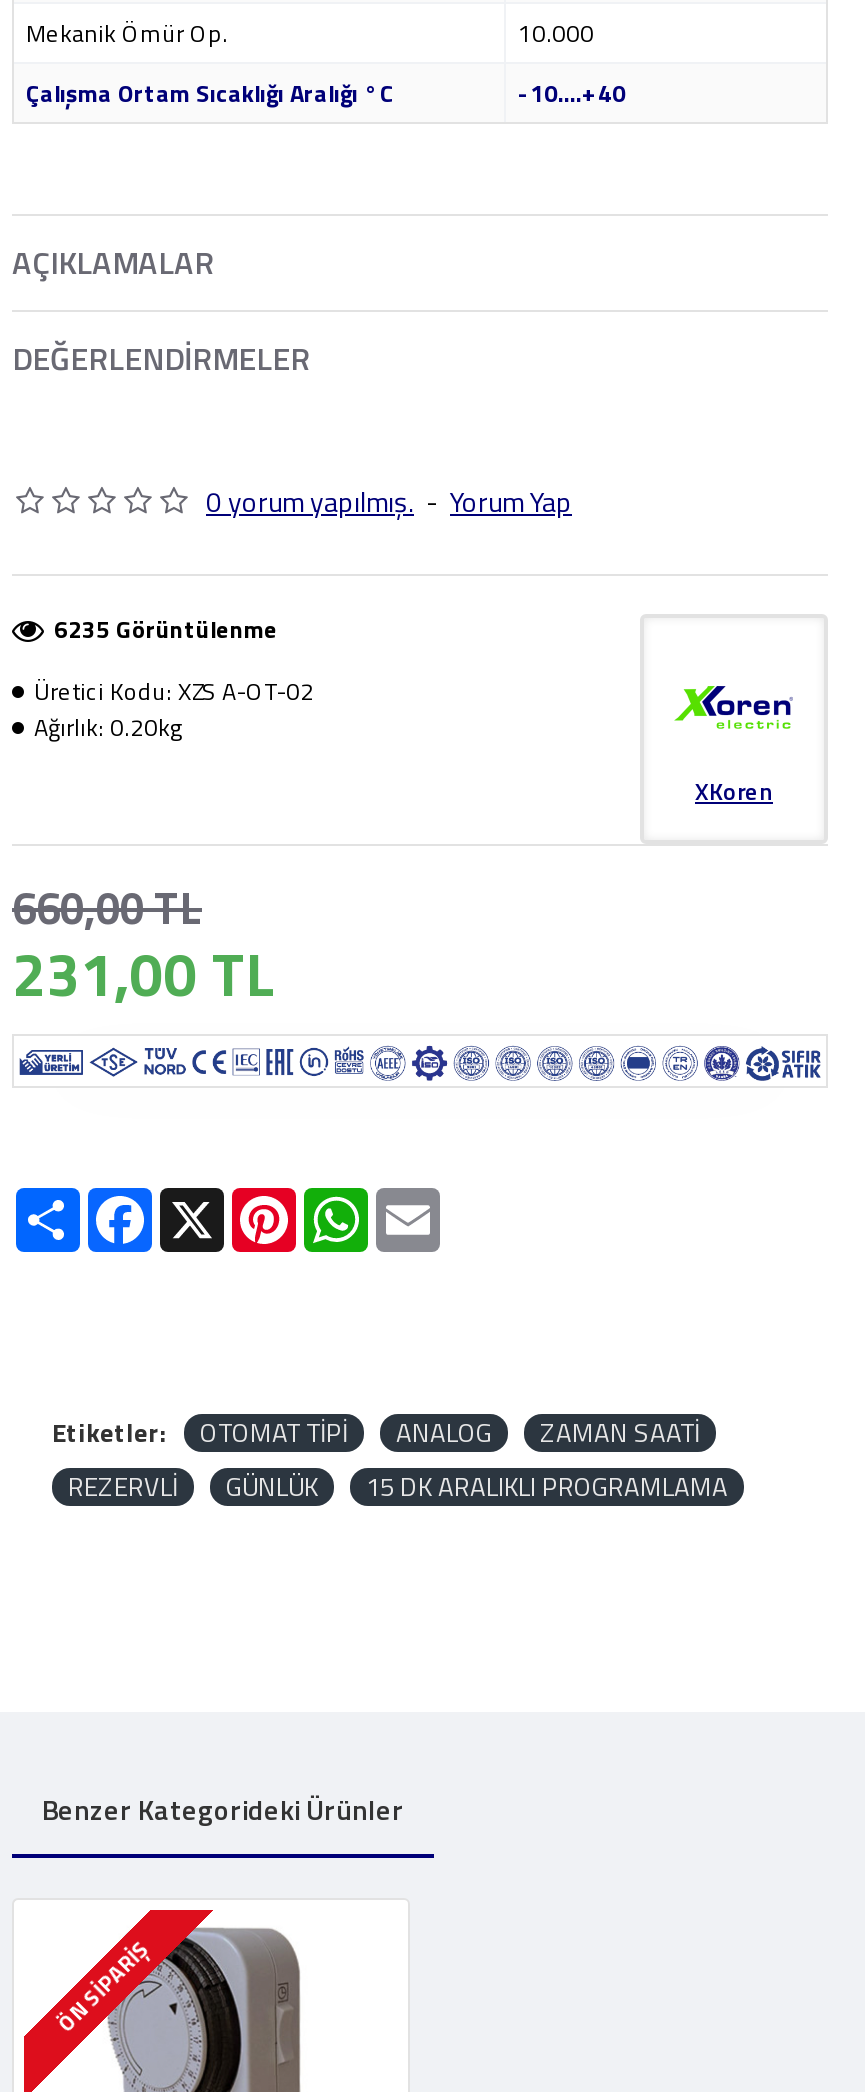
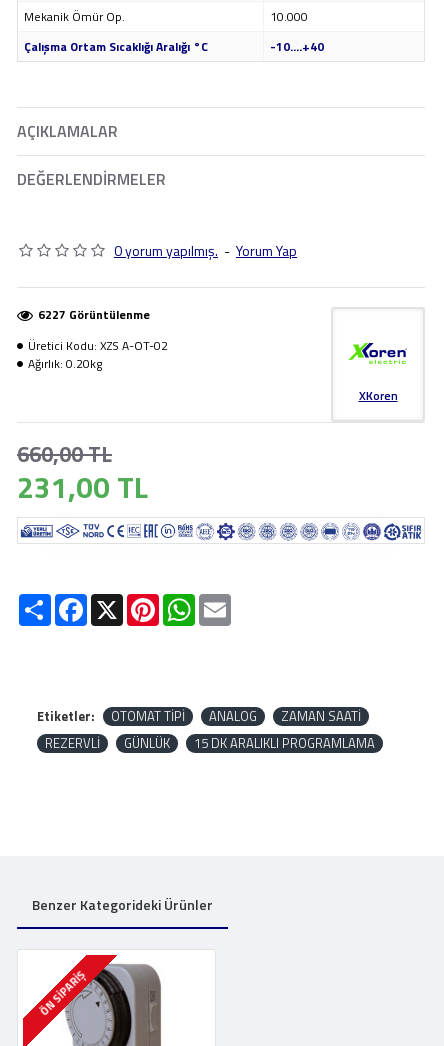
[54,610,278,648] 6235 Görüntülenme -> [38,305,150,324] 6227 Görüntülenme

